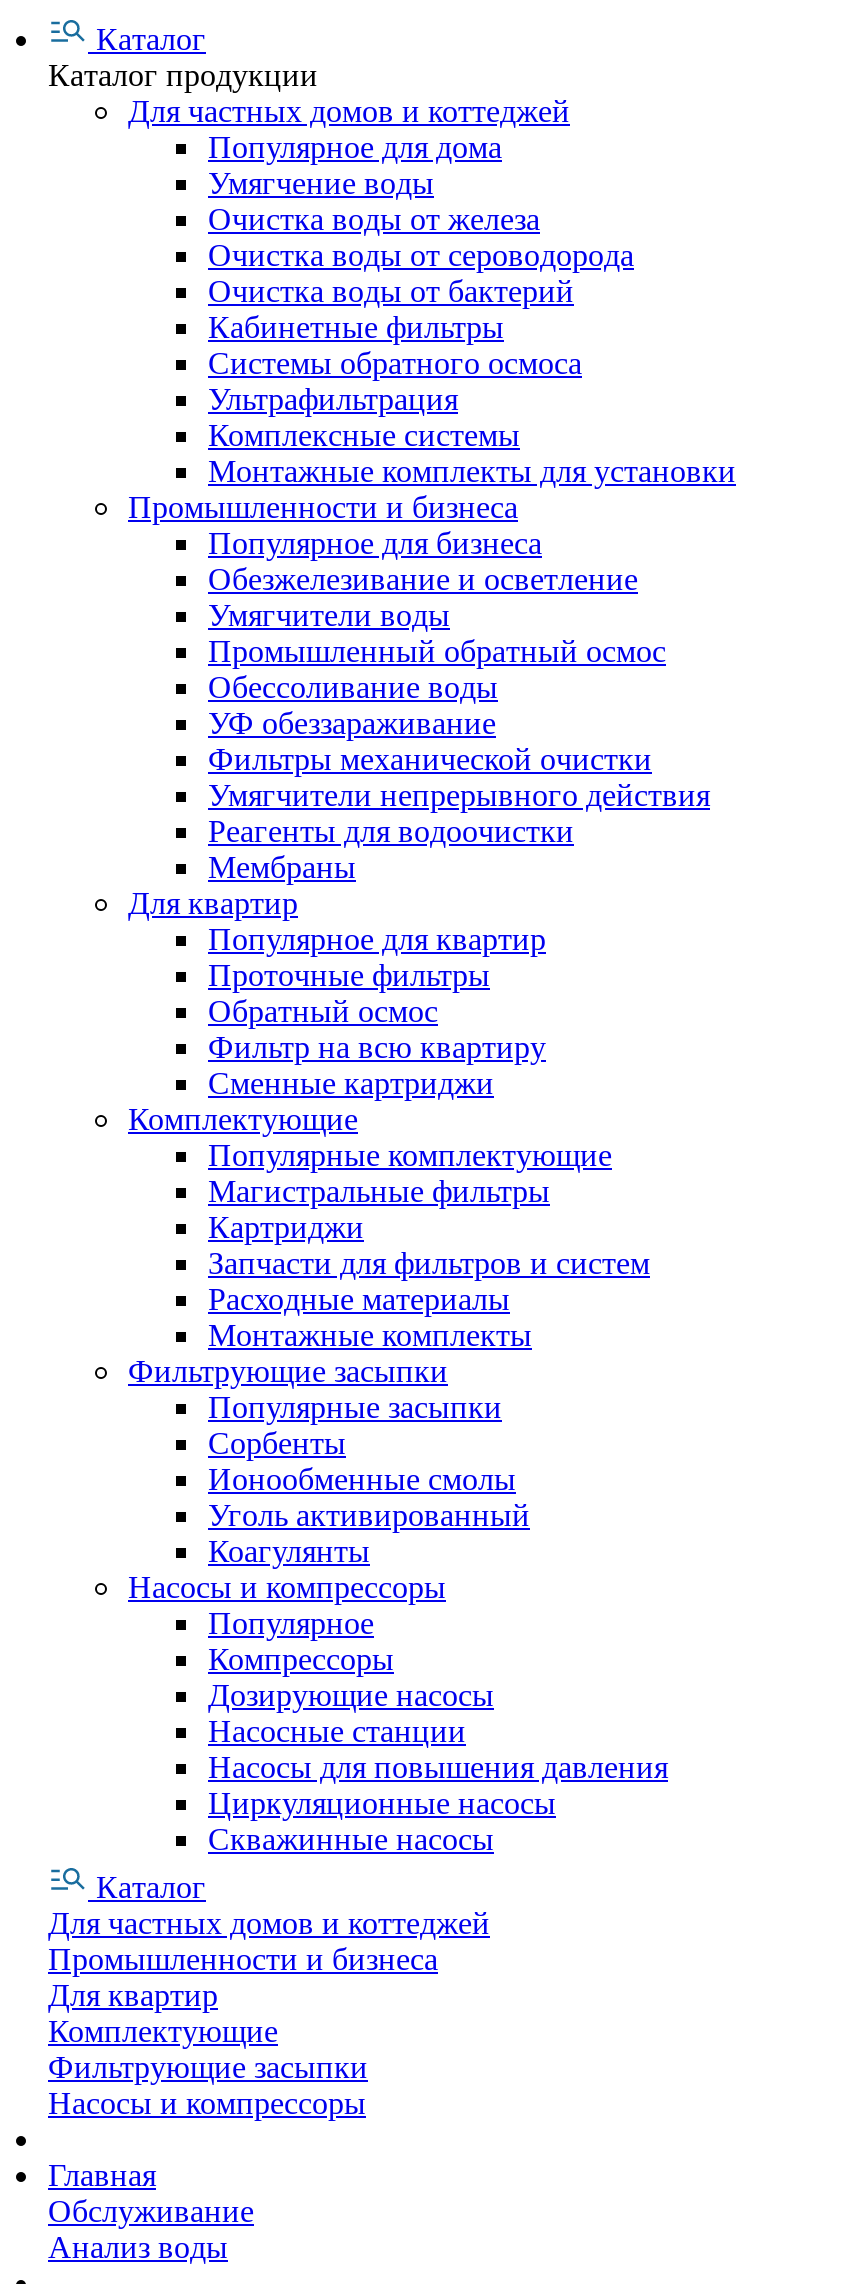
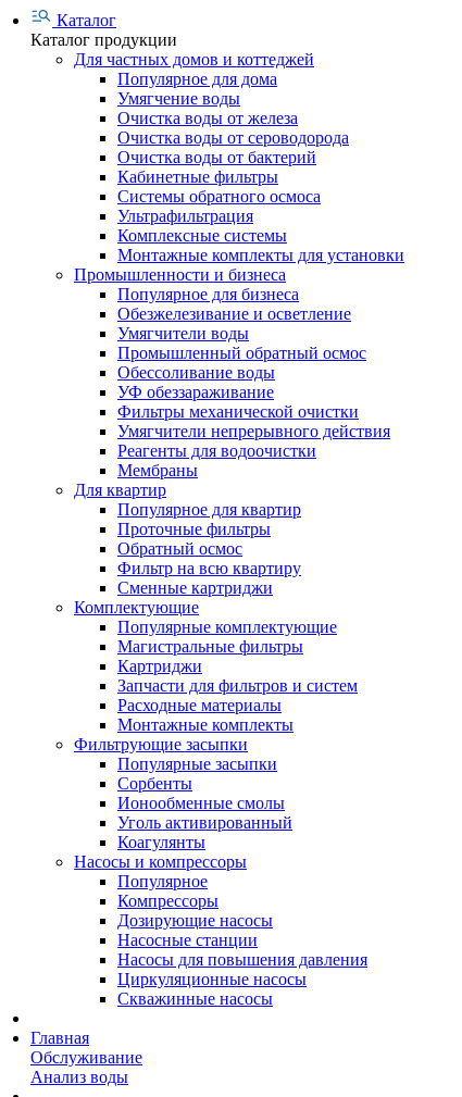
[48,1870,490,2120] Каталог | Для частных домов и коттеджей | Промышленности и бизнеса | Для квартир | Комплектующие | Фильтрующие засыпки | Насосы и компрессоры -> none

